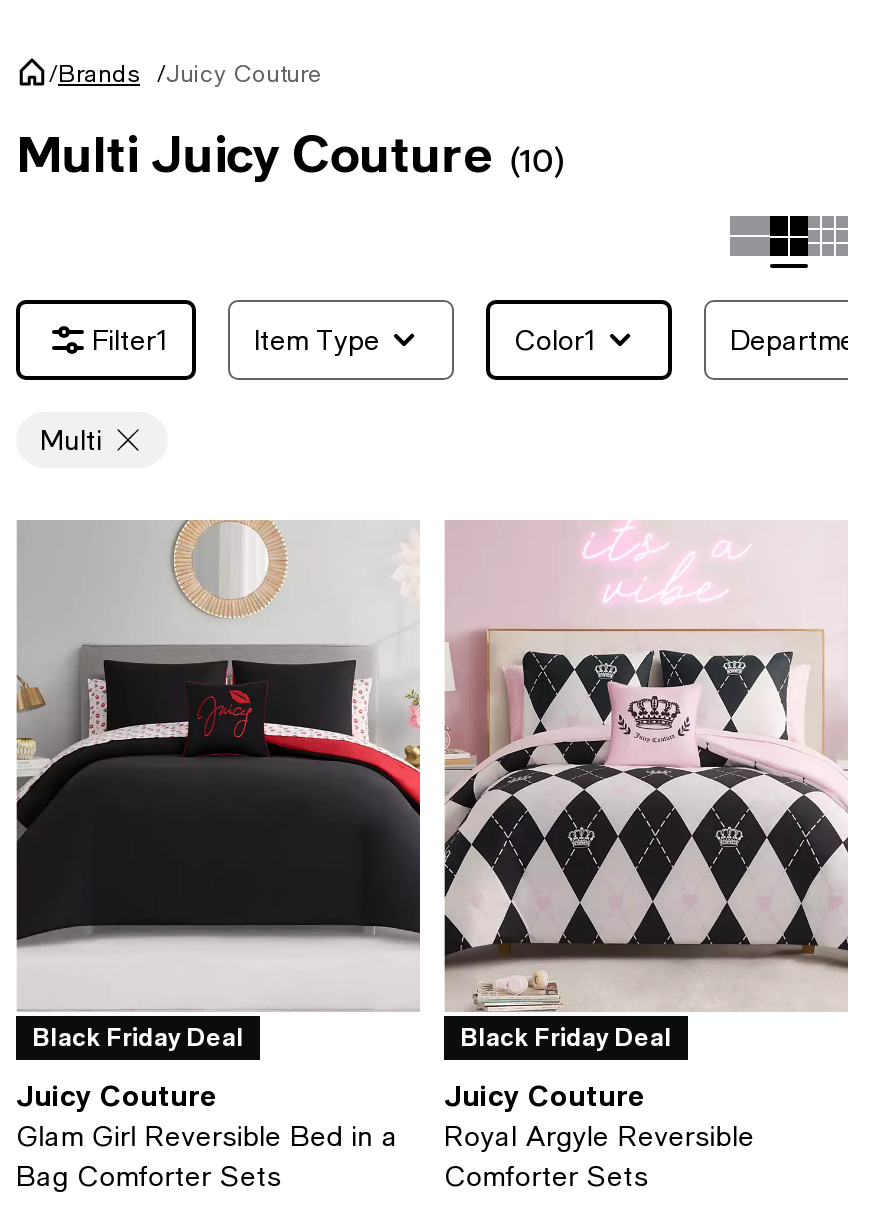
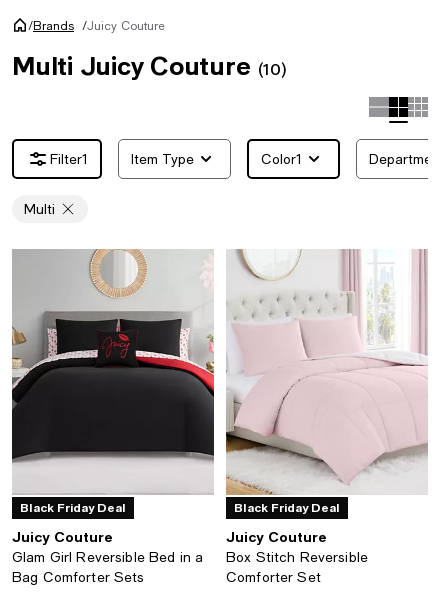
[444,520,850,1012] [image] -> [226,249,428,495] [image]
[444,1121,754,1153] Royal Argyle Reversible -> [226,549,368,565] Box Stitch Reversible
[444,1161,648,1193] Comforter Sets -> [226,569,321,585] Comforter Set

